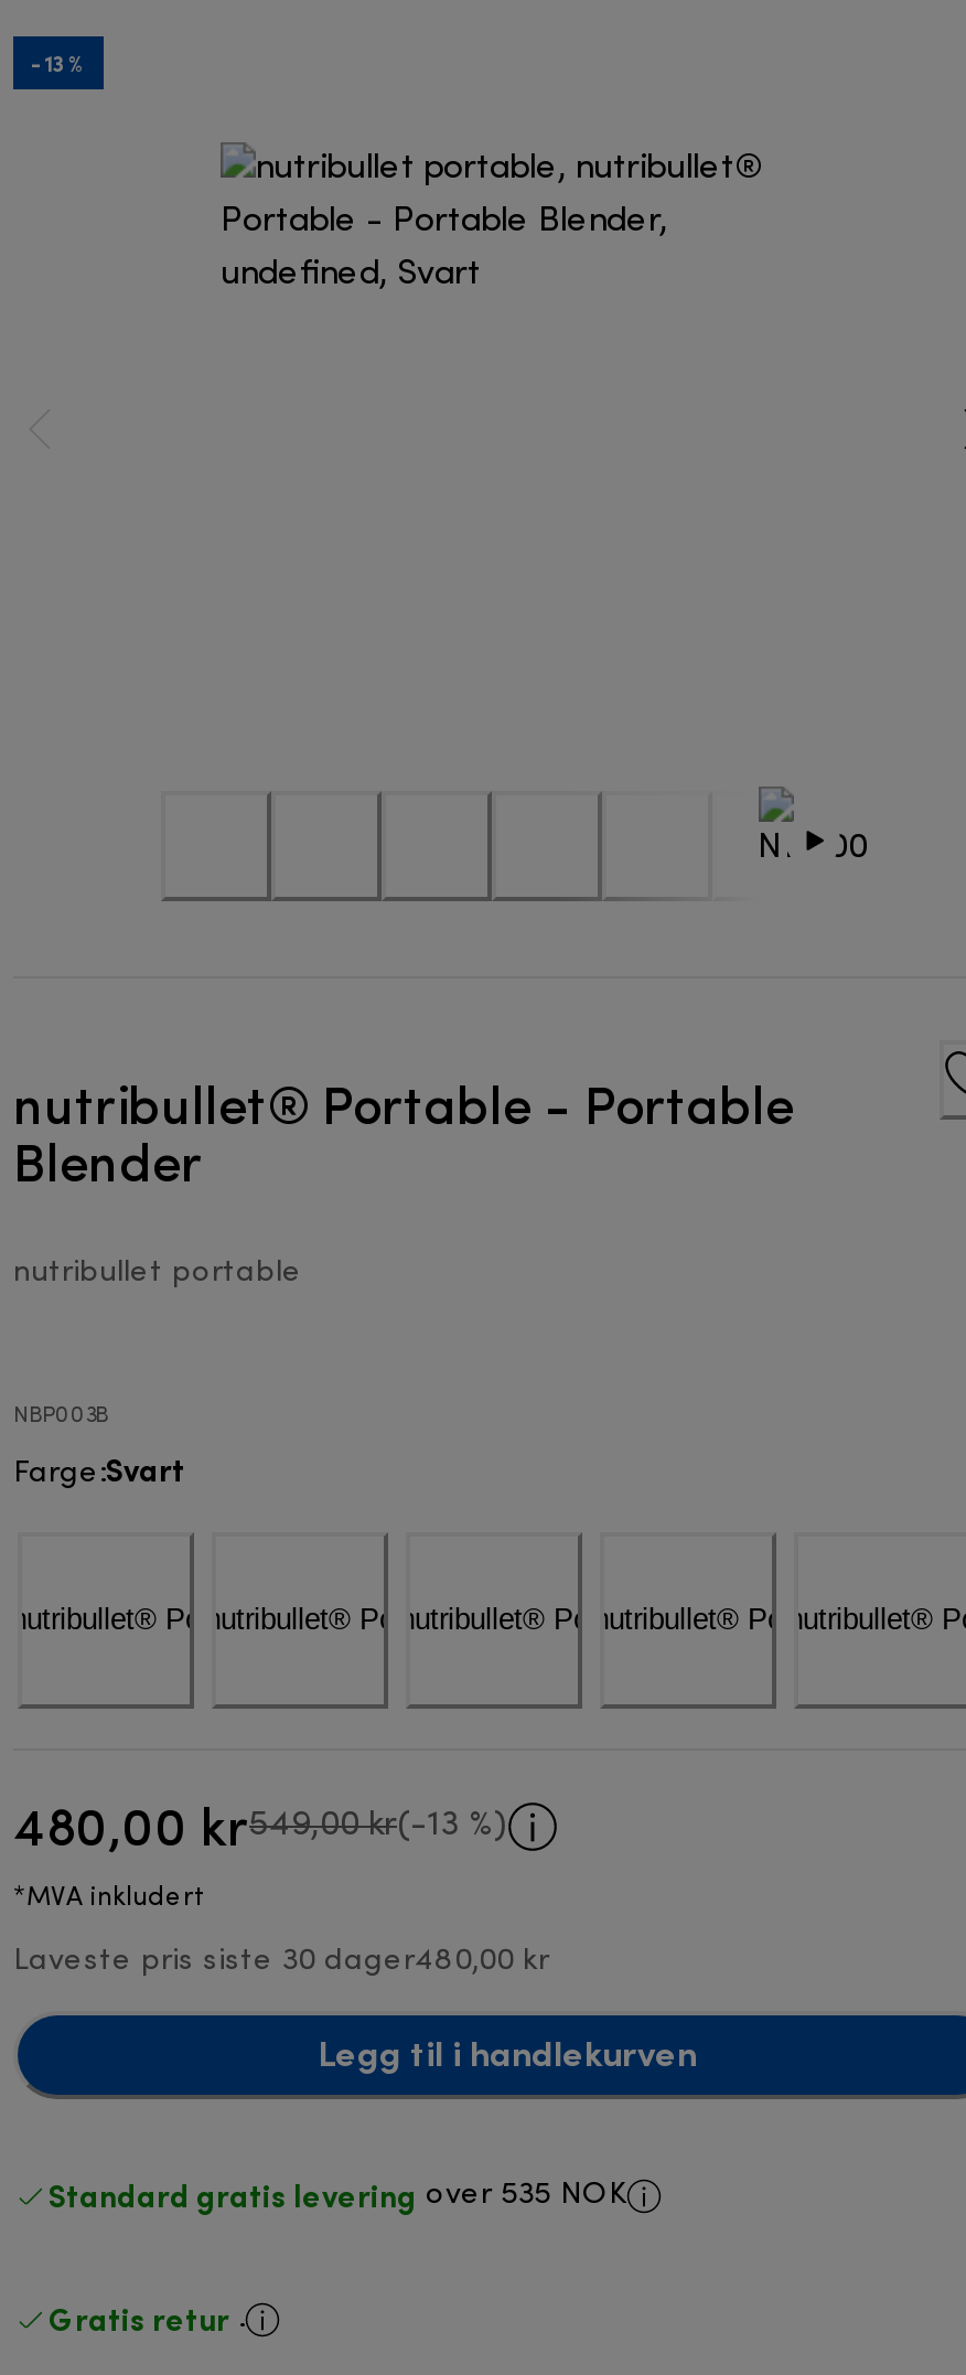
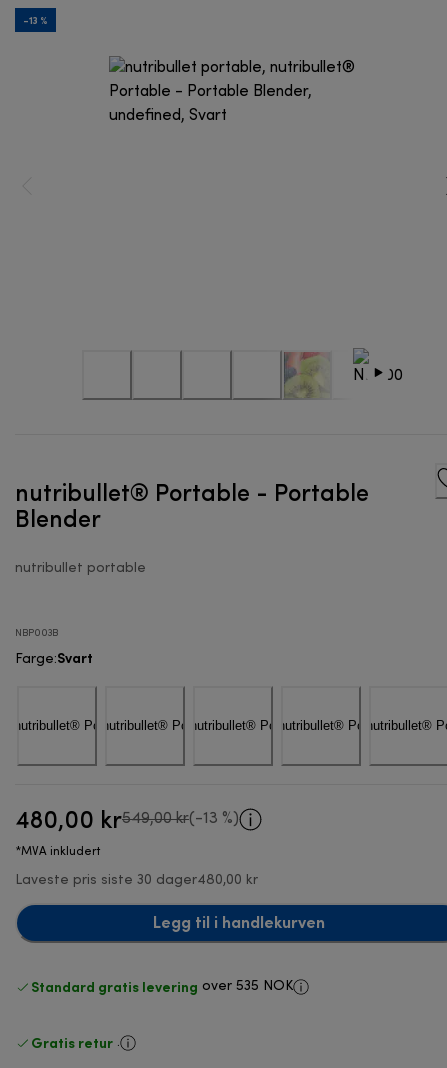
none -> [284,351,328,398] [image]

